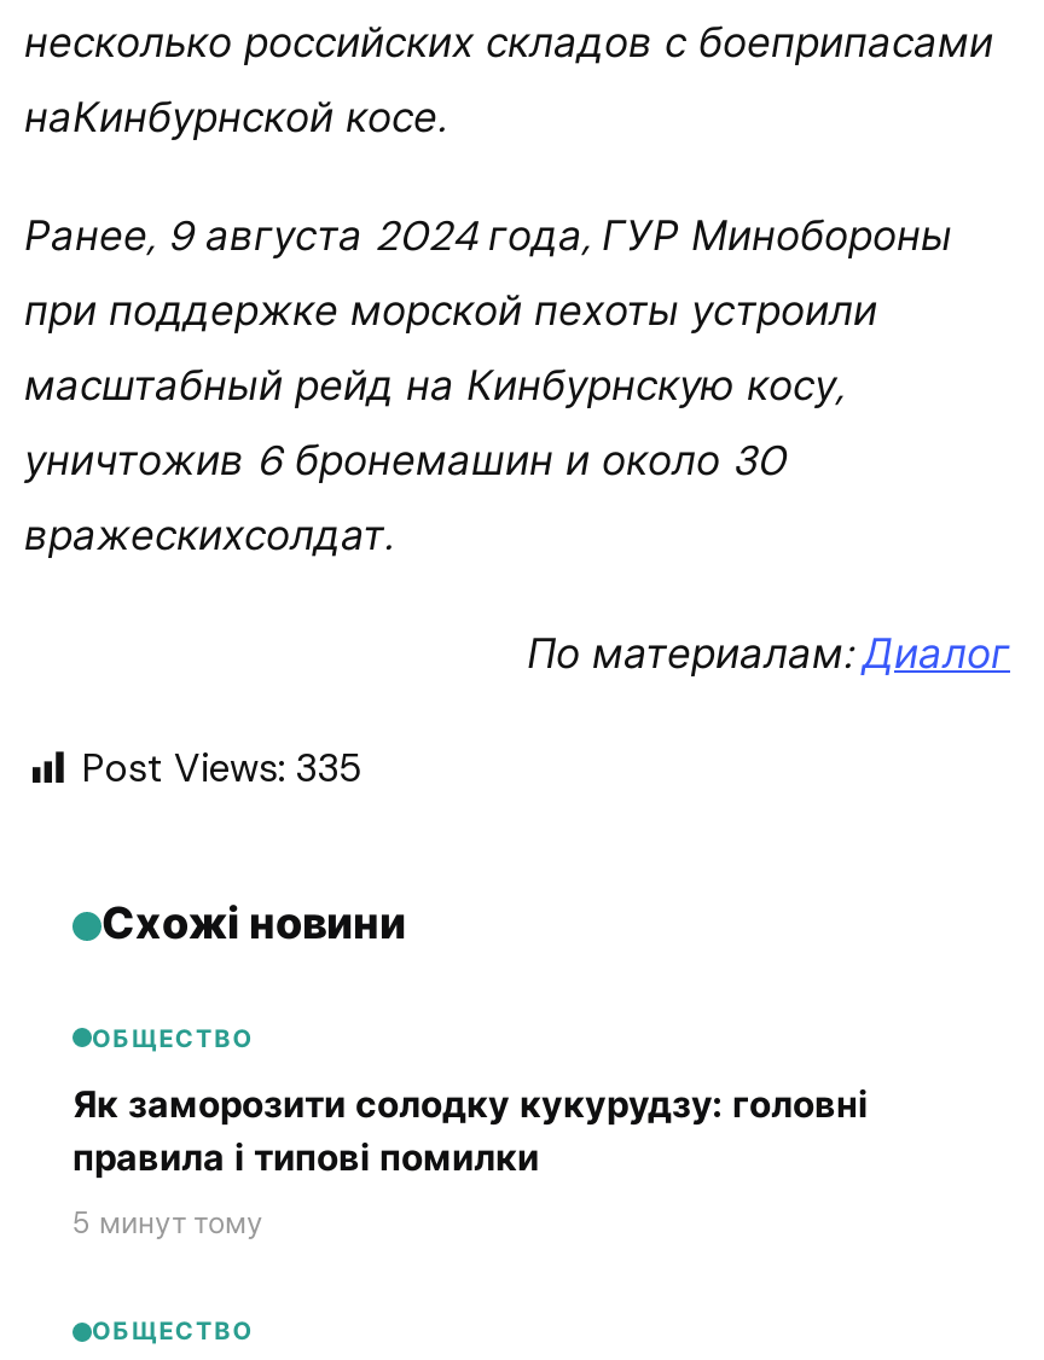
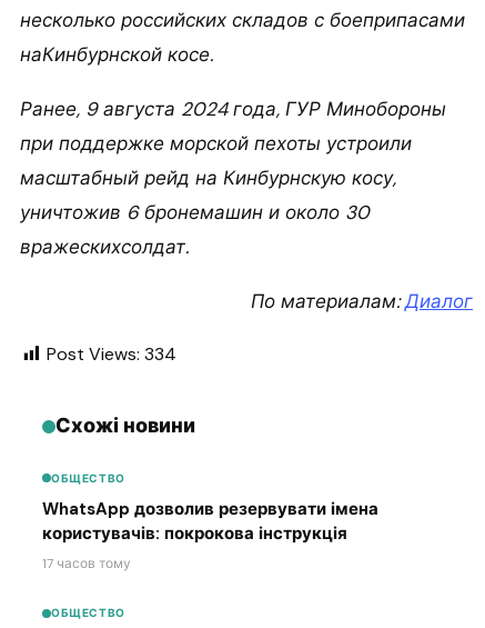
[82,744,362,794] Post Views: 335 -> [47,343,176,366] Post Views: 334
[72,1081,868,1242] Як заморозити солодку кукурудзу: головні | правила і типові помилки | 5 минут тому -> [42,498,378,572] WhatsApp дозволив резервувати імена | користувачів: покрокова інструкція | 17 часов тому

